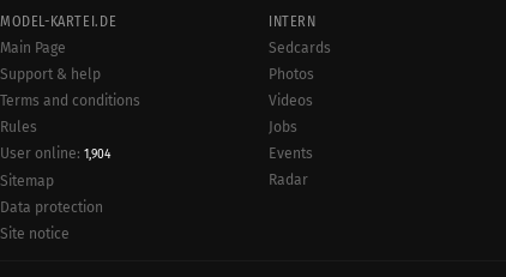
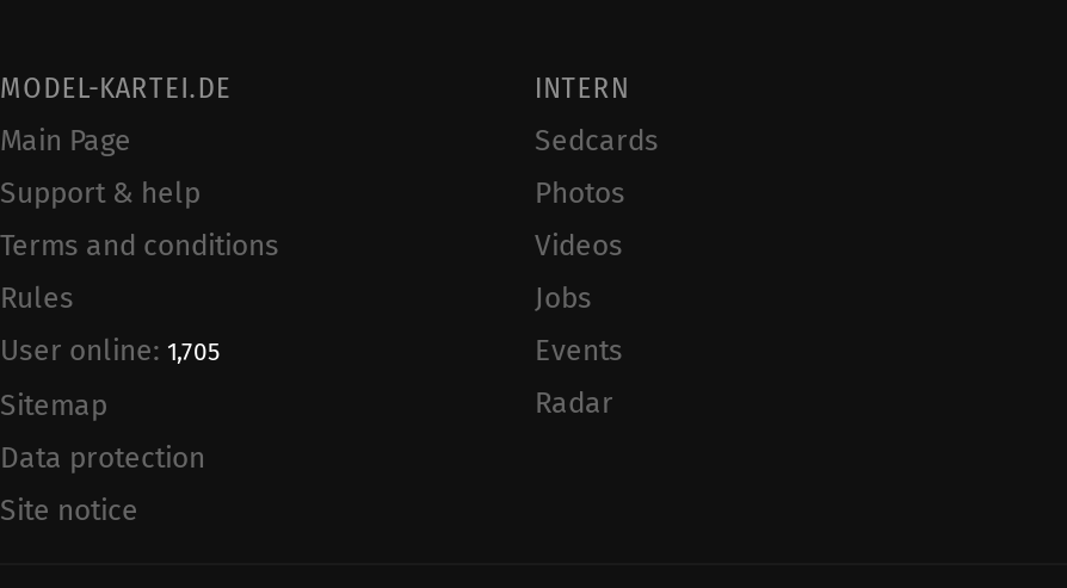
[0,145,112,162] User online: 1,904 -> [0,334,220,367] User online: 1,705

